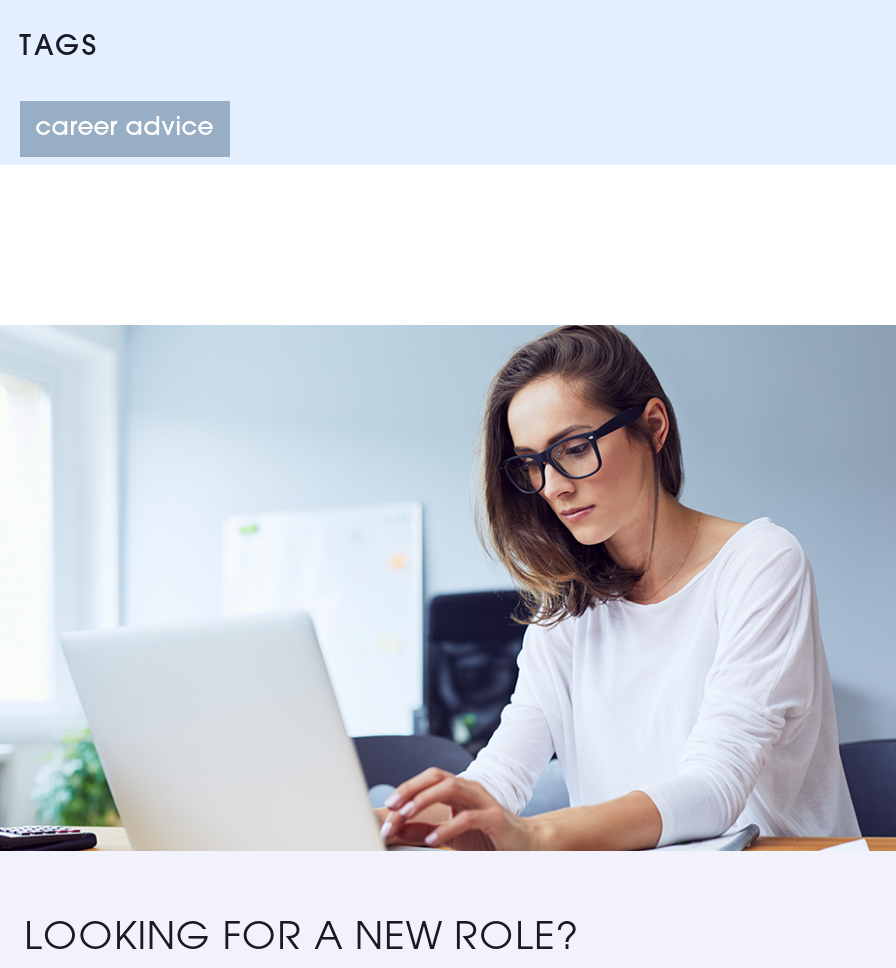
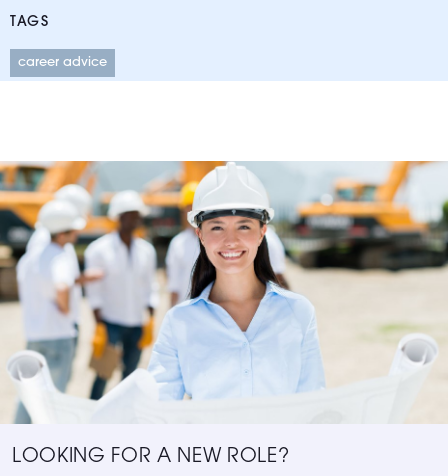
[6,323,890,853] [image] -> [3,160,445,424] [image]

